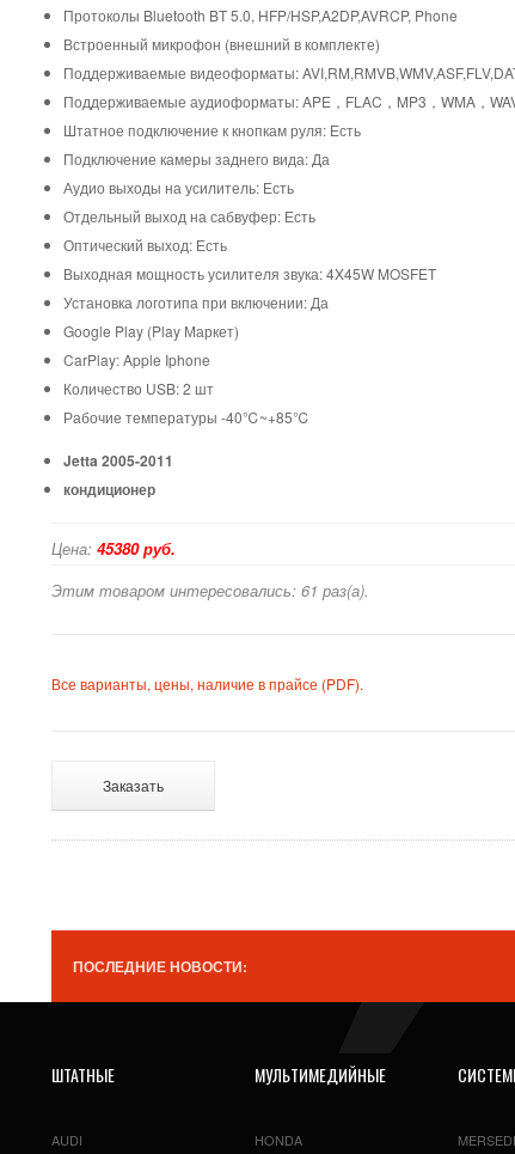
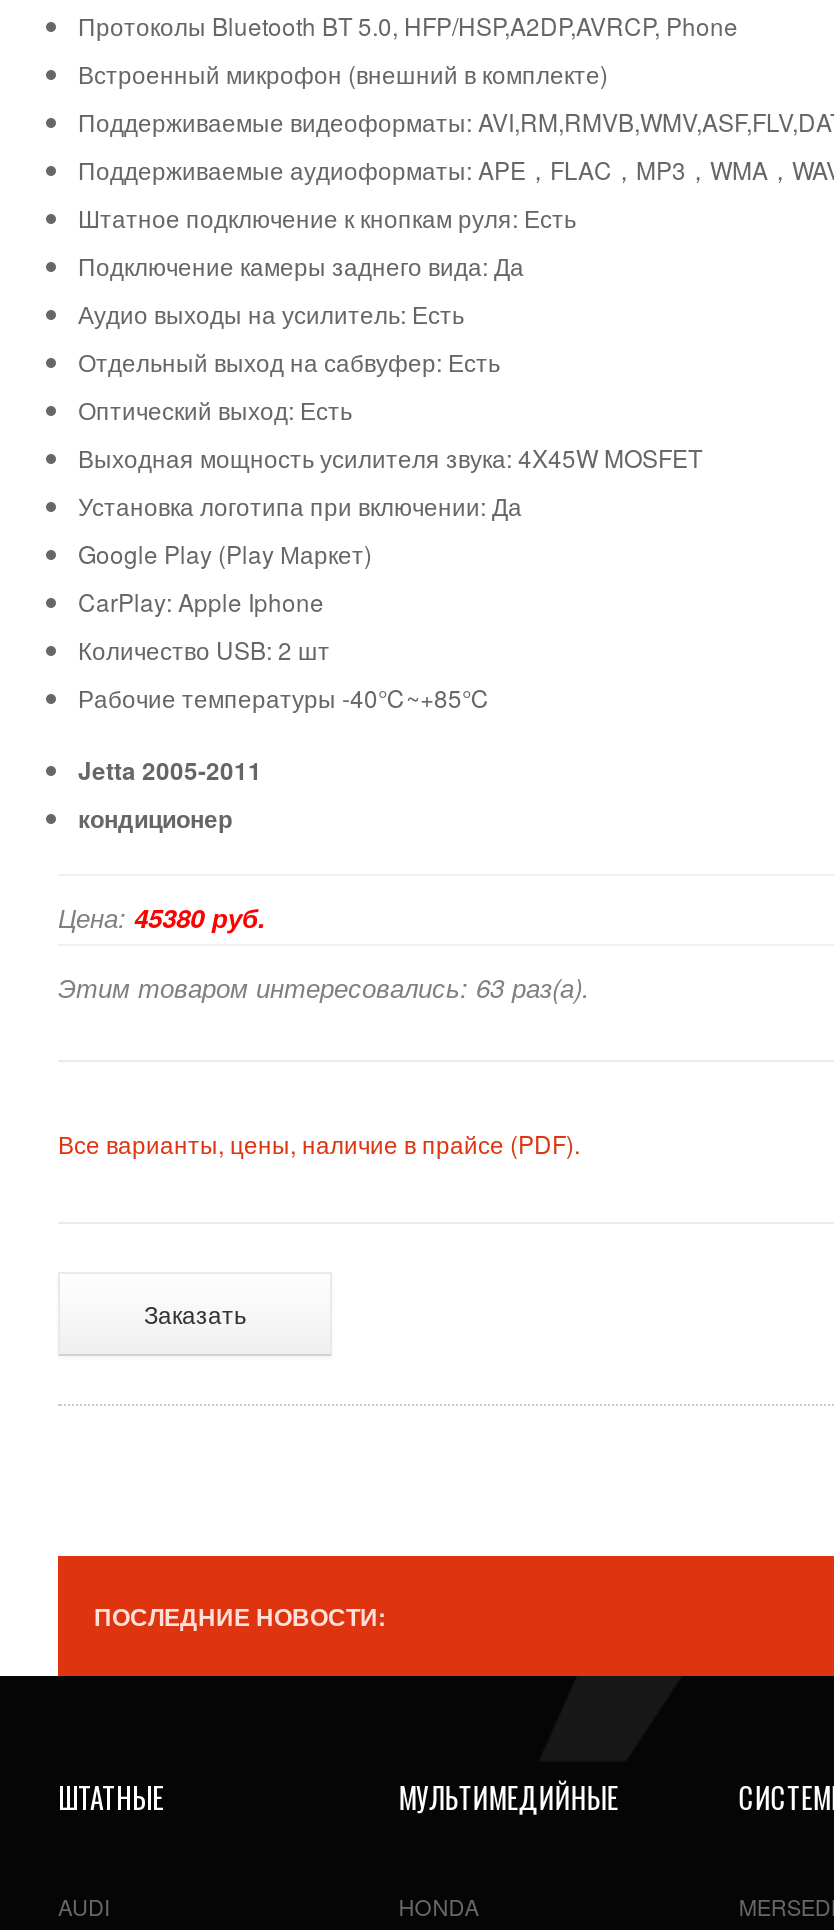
[51,579,369,602] Этим товаром интересовались: 61 раз(а). -> [58,968,590,1006] Этим товаром интересовались: 63 раз(а).

